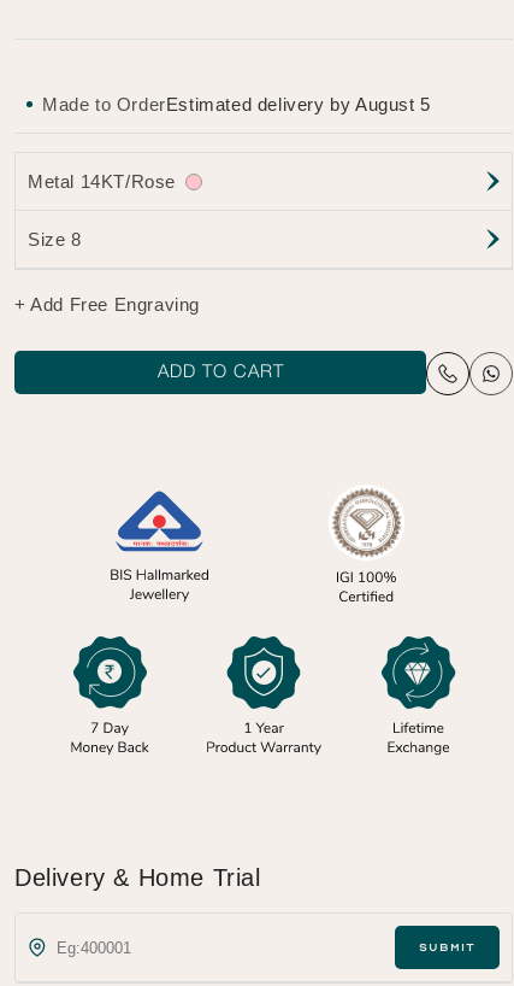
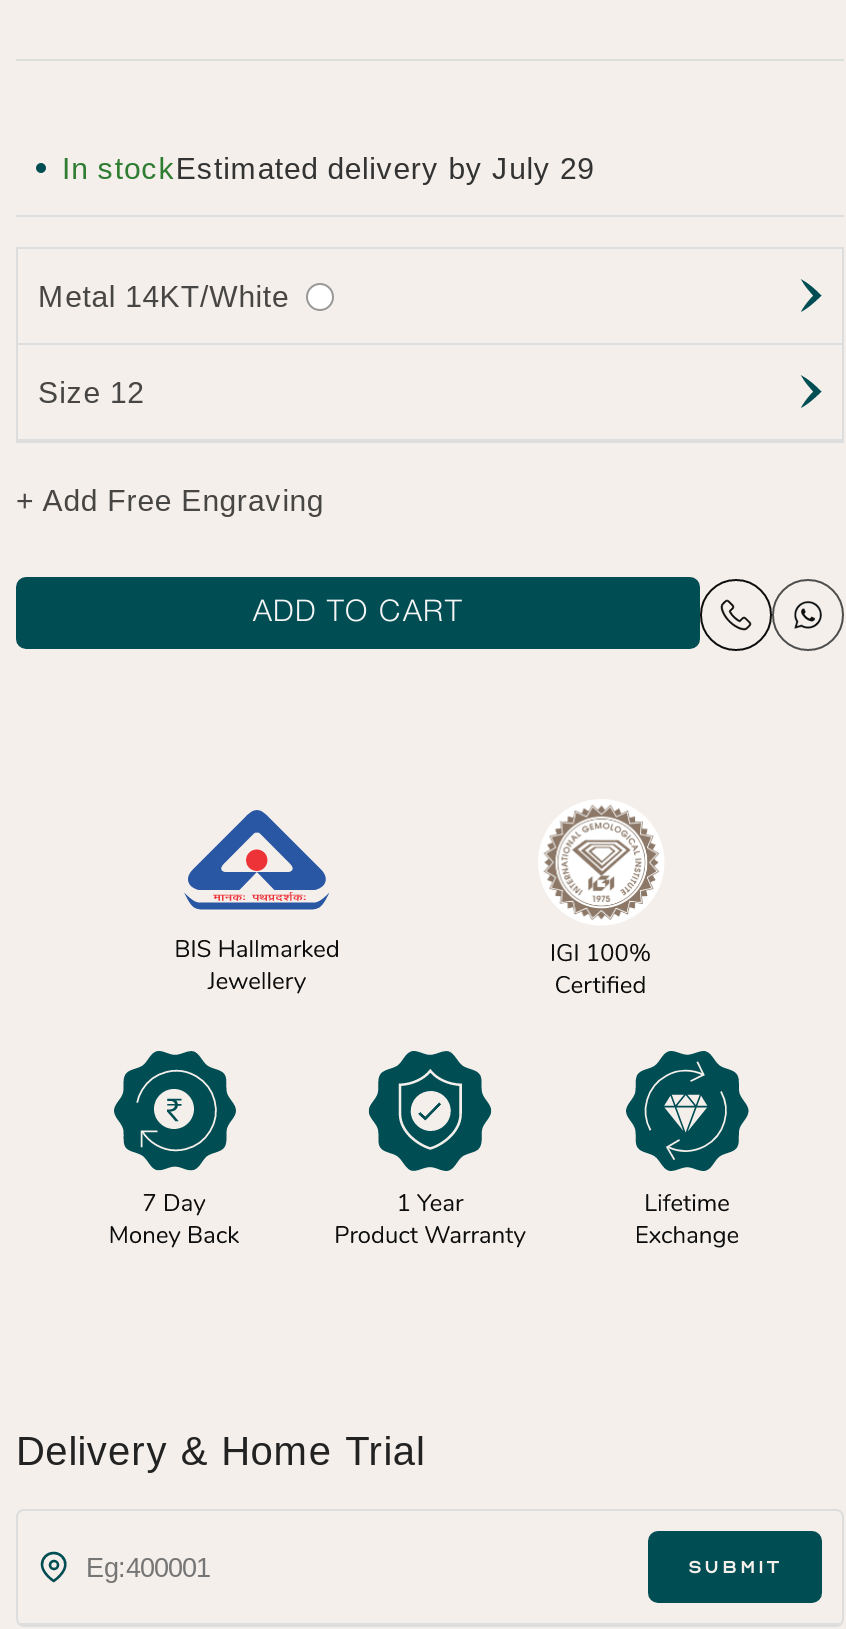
[42,94,431,115] Made to OrderEstimated delivery by August 5 -> [62,151,594,185] In stockEstimated delivery by July 29
[28,171,176,192] Metal 14KT/Rose -> [38,279,289,313] Metal 14KT/White
[28,229,81,250] Size 8 -> [38,375,144,409] Size 12

